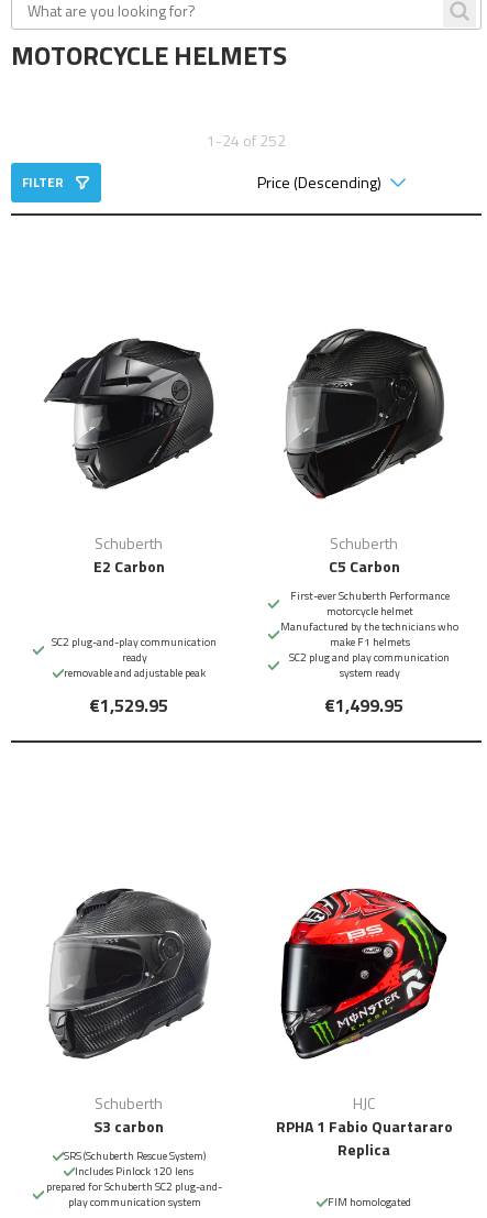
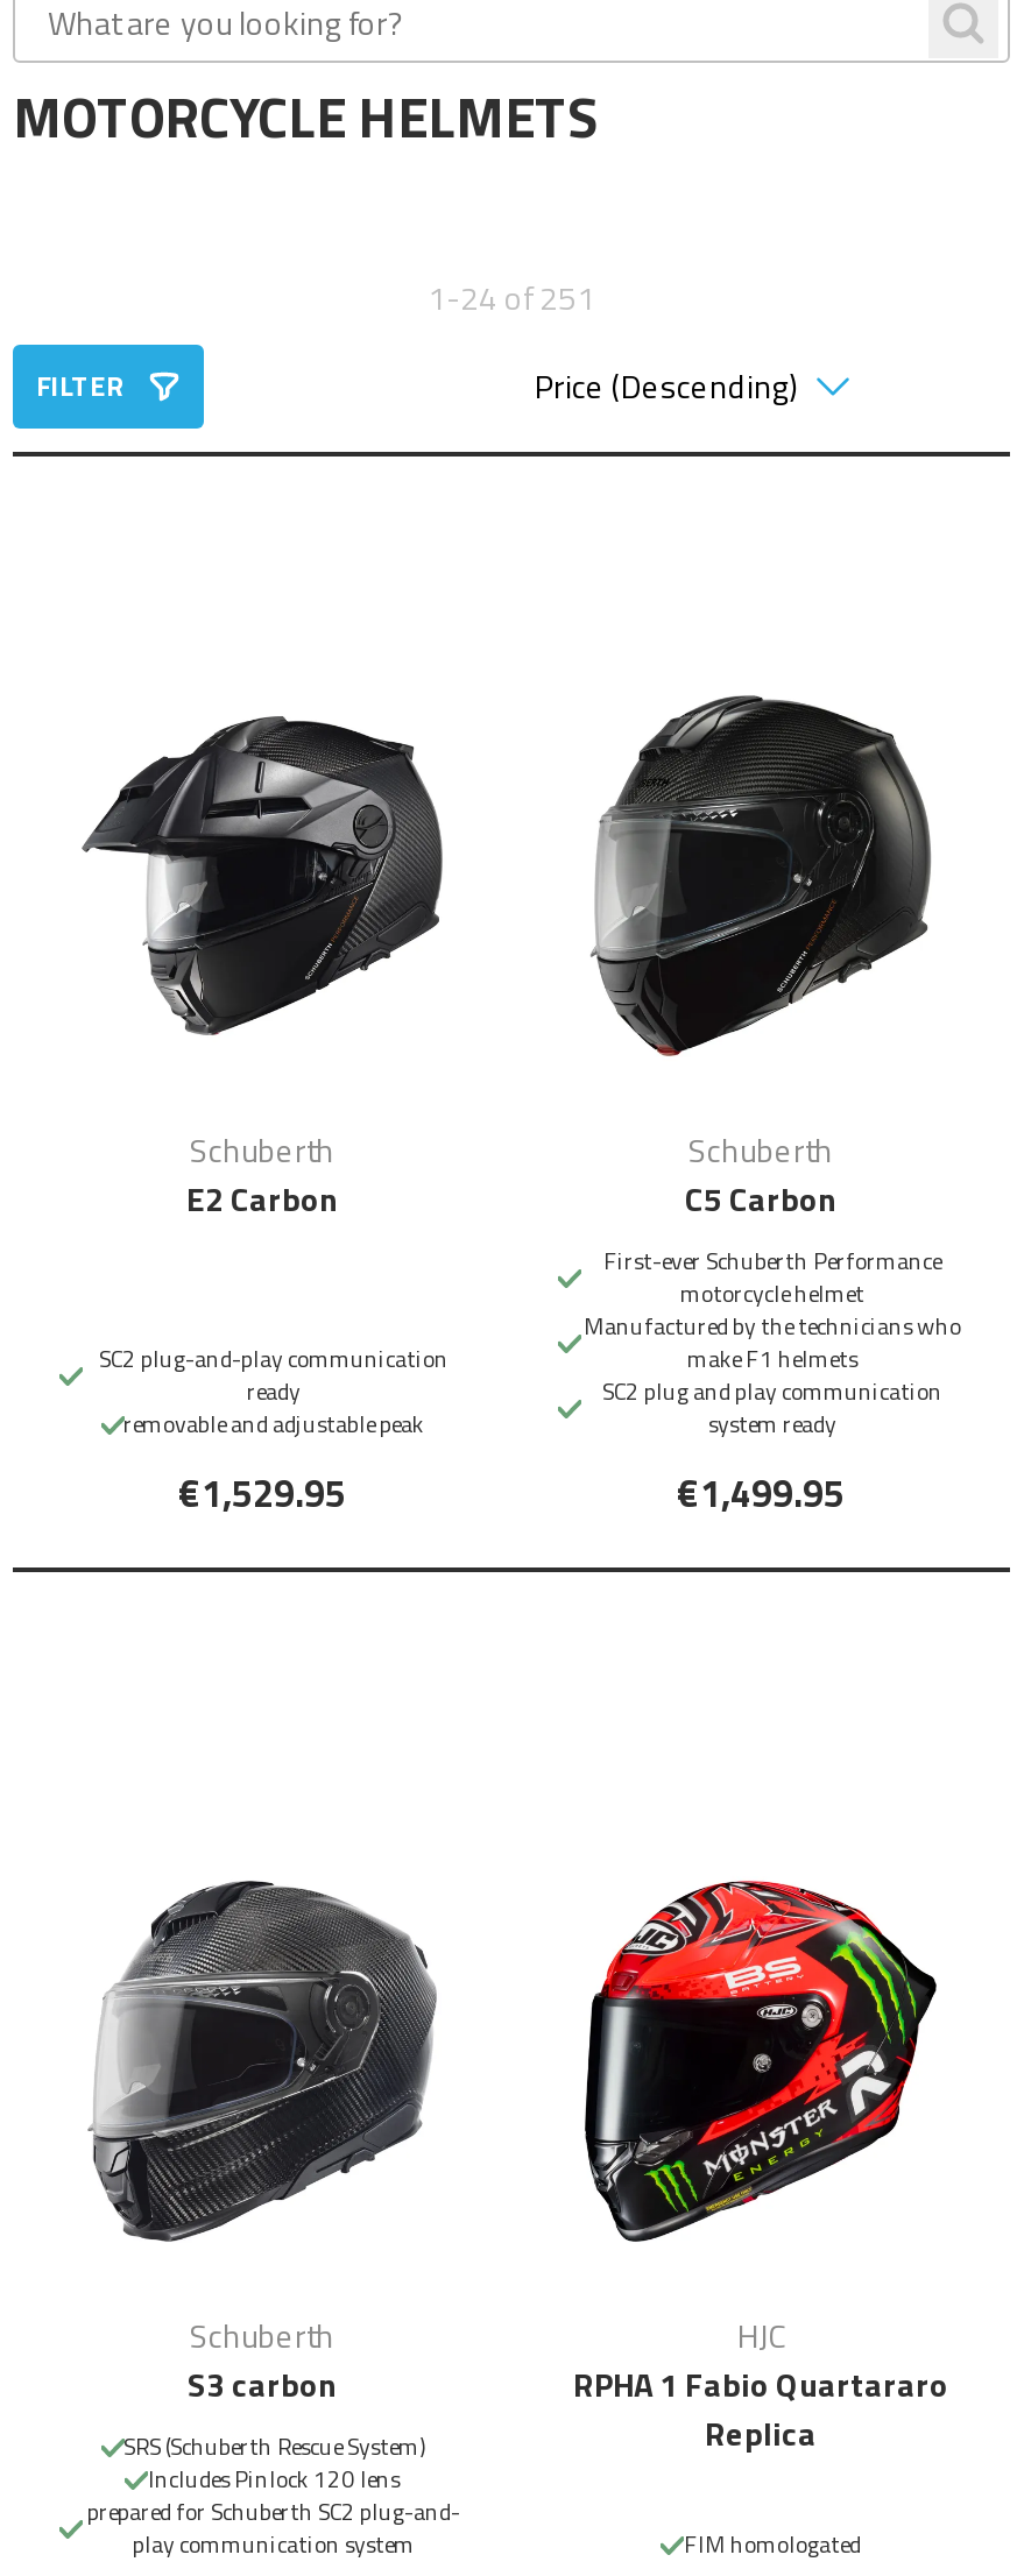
[207,129,286,152] 1-24 of 252 -> [428,273,595,322] 1-24 of 251

